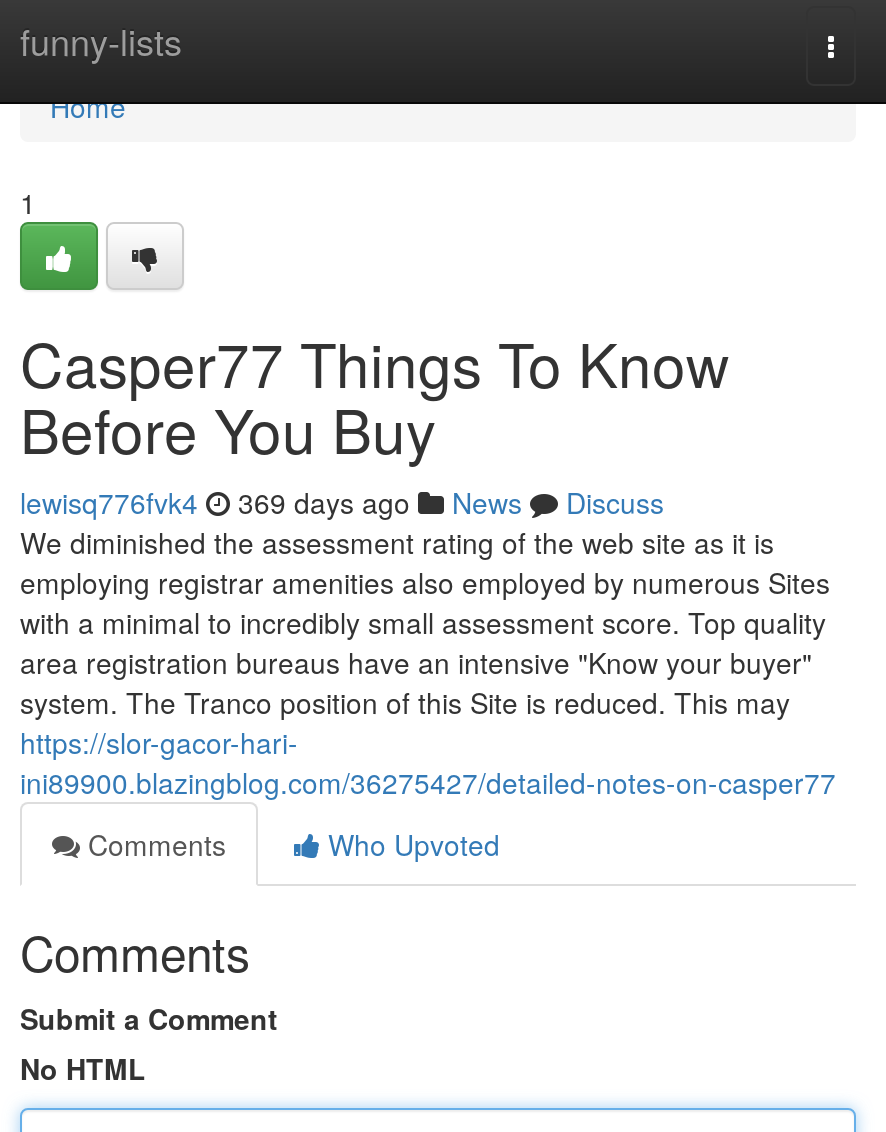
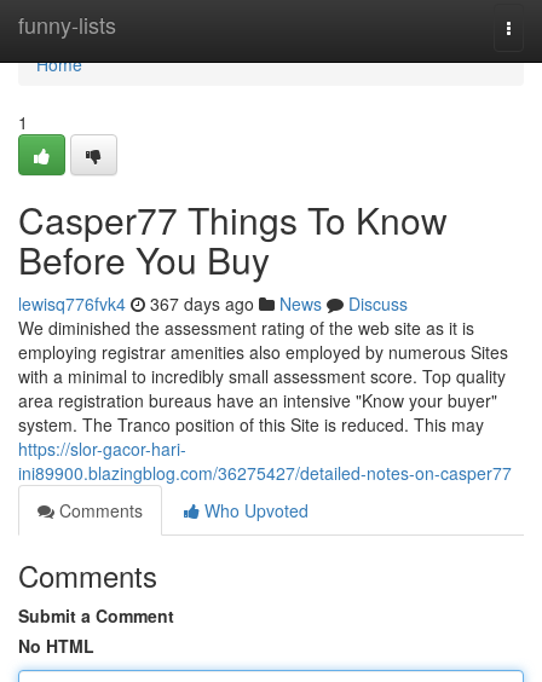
[20,482,664,522] lewisq776fvk4 369 days ago News Discuss -> [18,291,408,316] lewisq776fvk4 367 days ago News Discuss

